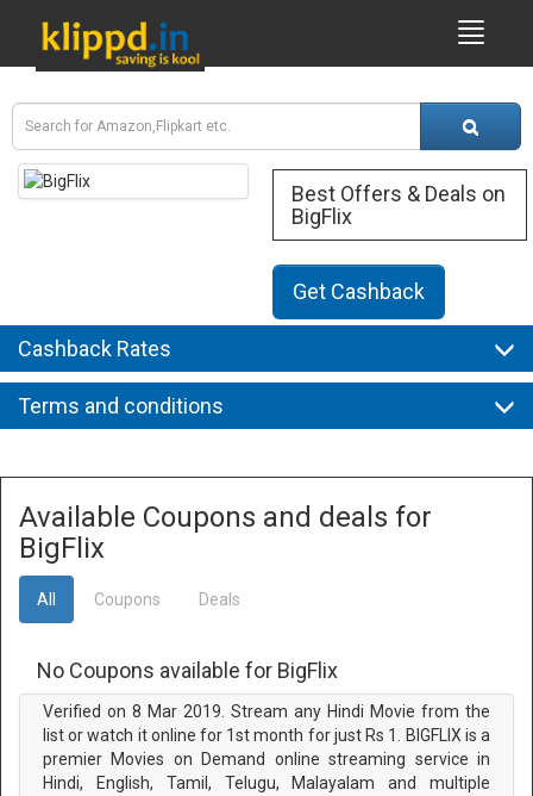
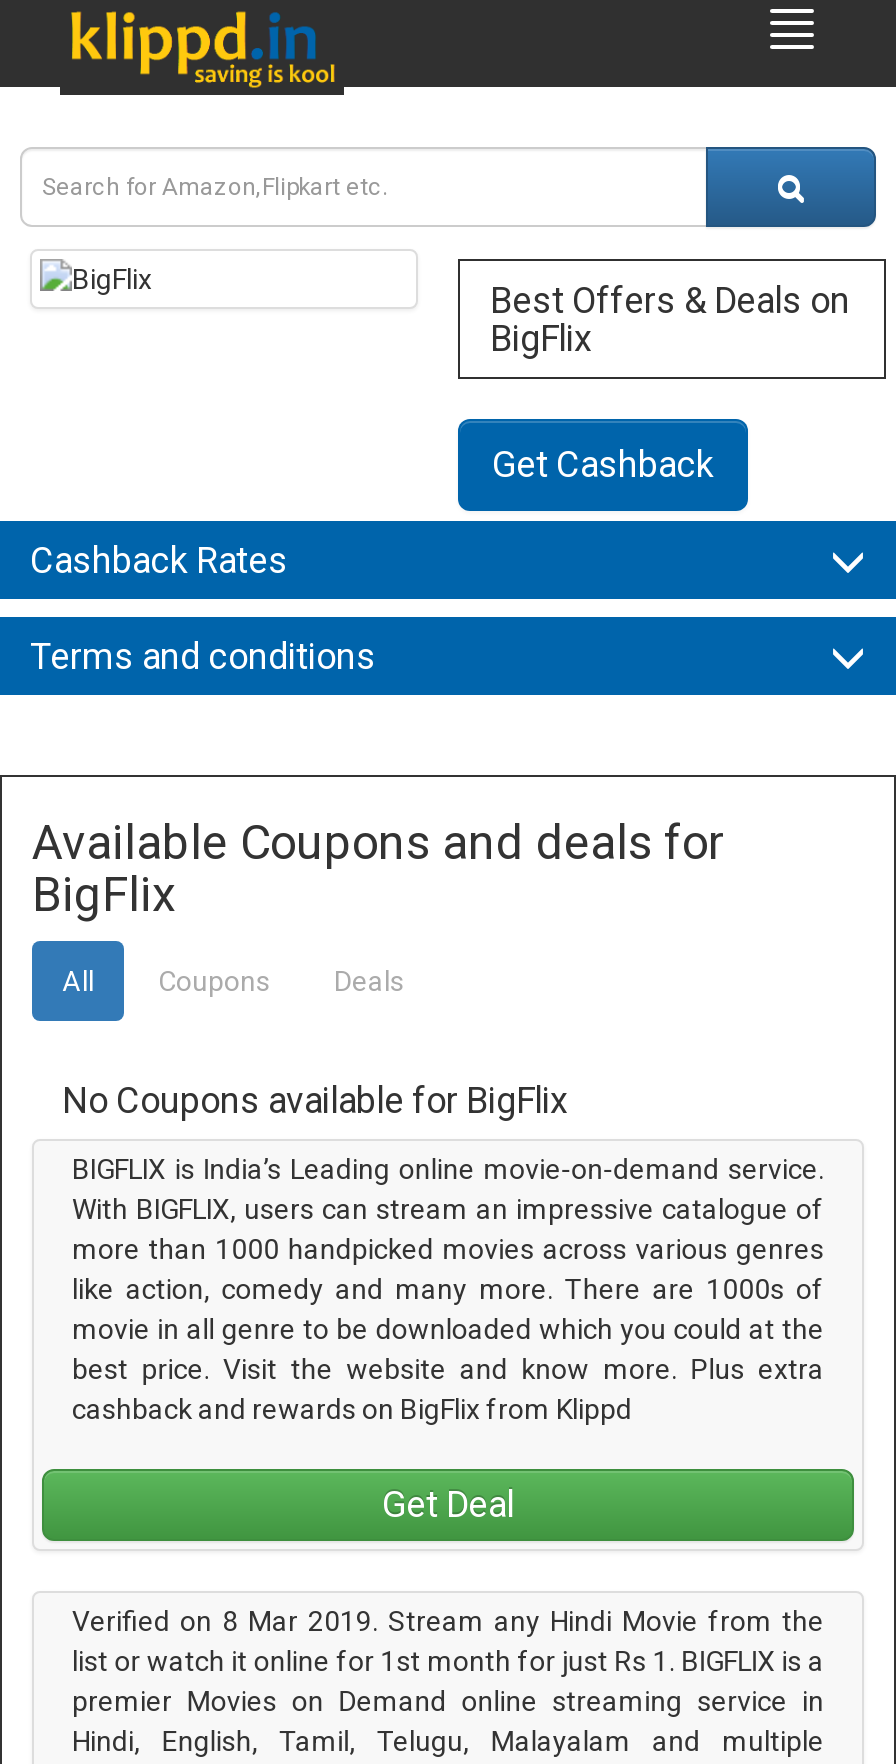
none -> [72,1153,824,1526] BIGFLIX is India’s Leading online movie-on-demand service. | With BIGFLIX, users can stream an impressive catalogue of | more than 1000 handpicked movies across various genres | like action, comedy and many more. There are 1000s of | movie in all genre to be downloaded which you could at the | best price. Visit the website and know more. Plus extra | cashback and rewards on BigFlix from Klippd | Get Deal

